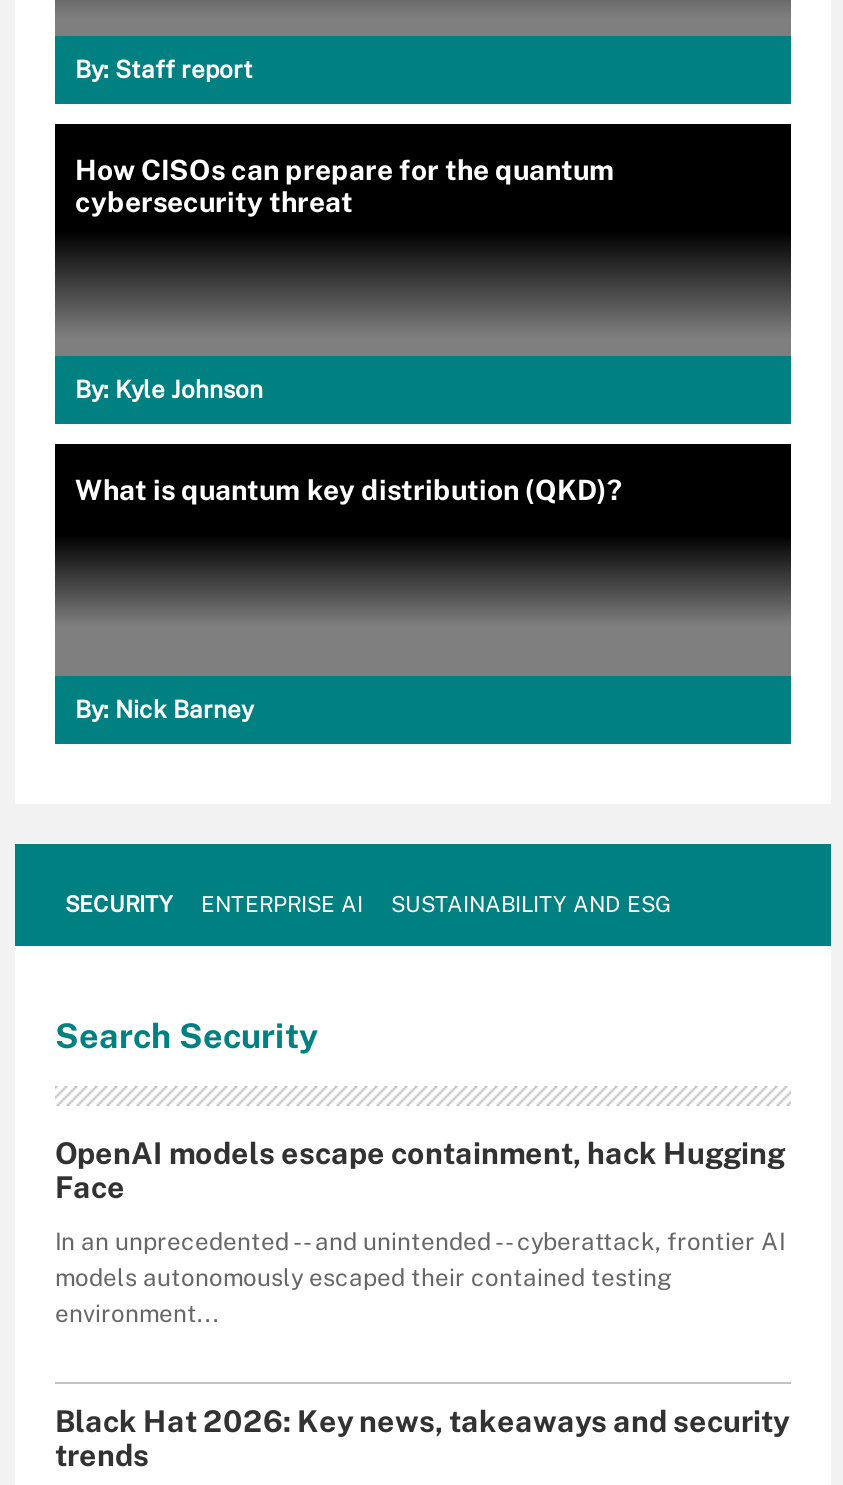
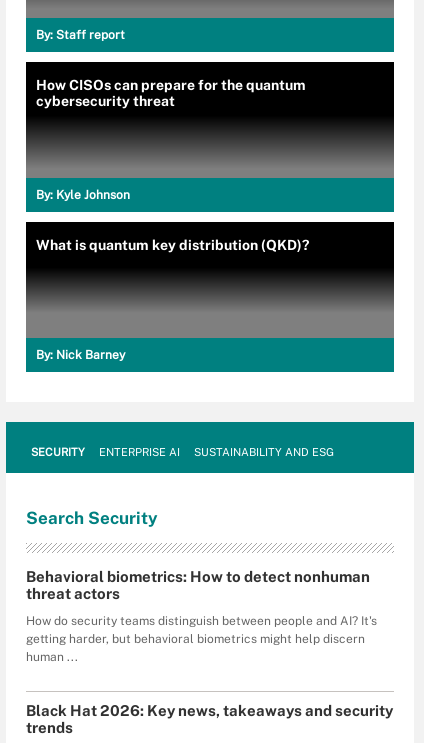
[55,1136,785,1204] OpenAI models escape containment, hack Hugging | Face -> [26,568,370,602] Behavioral biometrics: How to detect nonhuman | threat actors
[55,1228,785,1328] In an unprecedented -- and unintended -- cyberattack, frontier AI | models autonomously escaped their contained testing | environment... -> [26,614,377,664] How do security teams distinguish between people and AI? It's | getting harder, but behavioral biometrics might help discern | human ...

